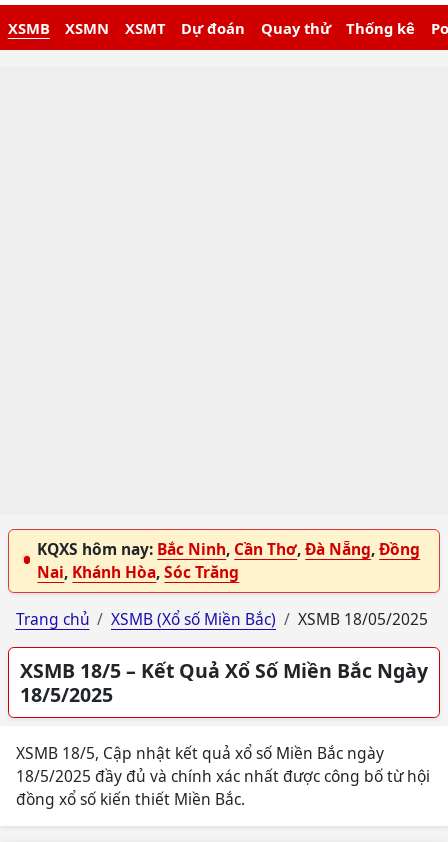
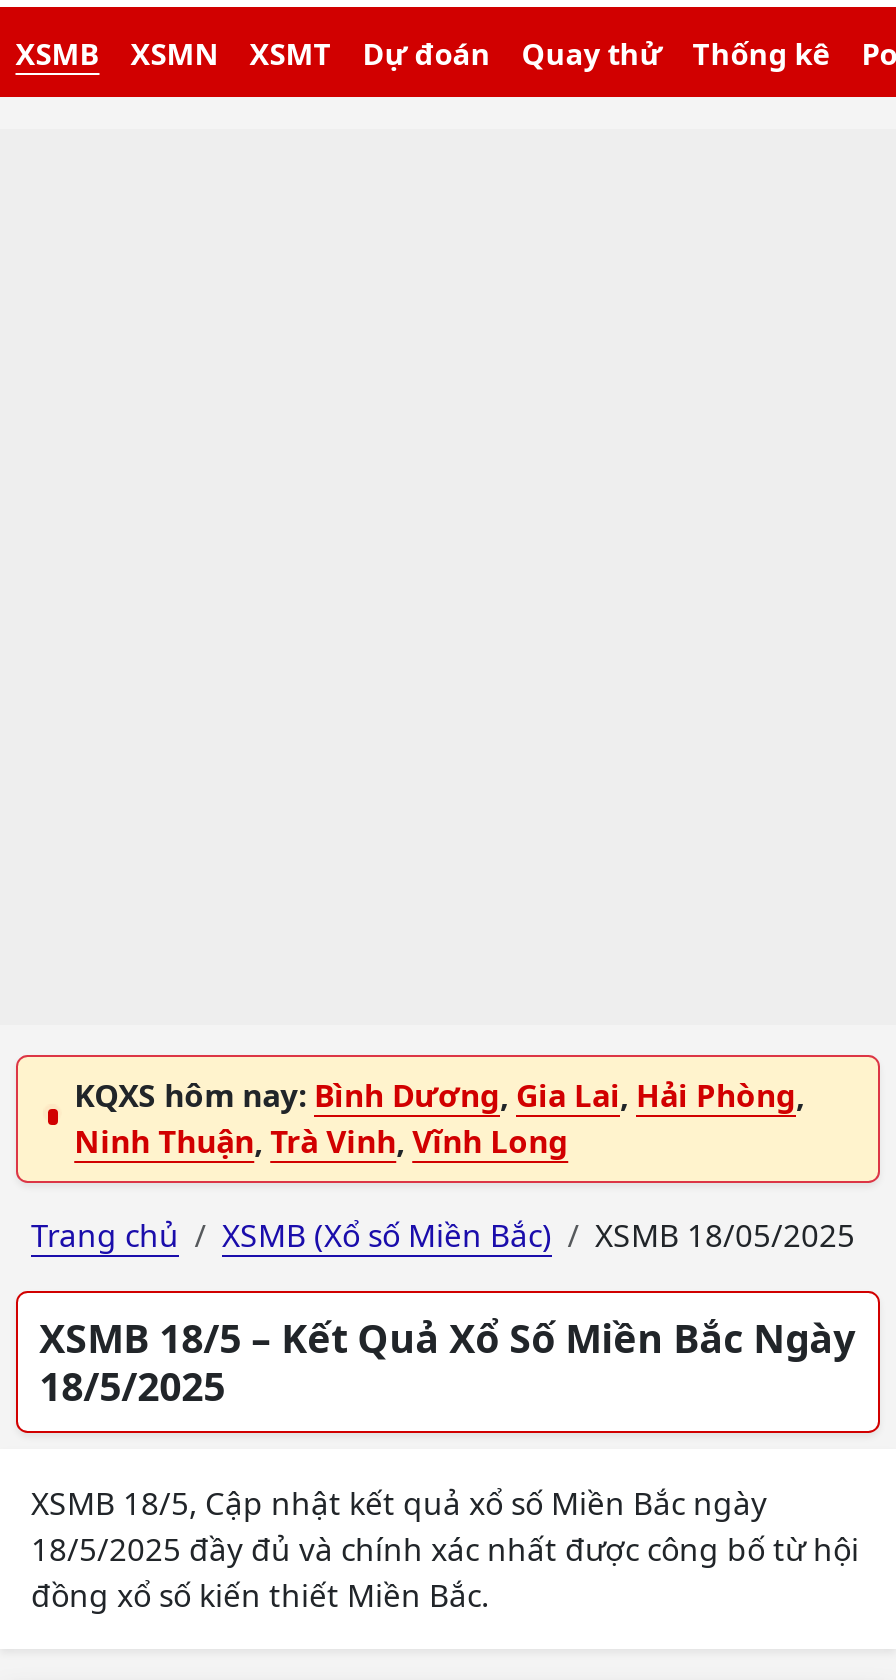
[37,538,420,583] KQXS hôm nay: Bắc Ninh, Cần Thơ, Đà Nẵng, Đồng | Nai, Khánh Hòa,Sóc Trăng -> [74,1073,804,1163] KQXS hôm nay: Bình Dương, Gia Lai, Hải Phòng, | Ninh Thuận, Trà Vinh,Vĩnh Long

